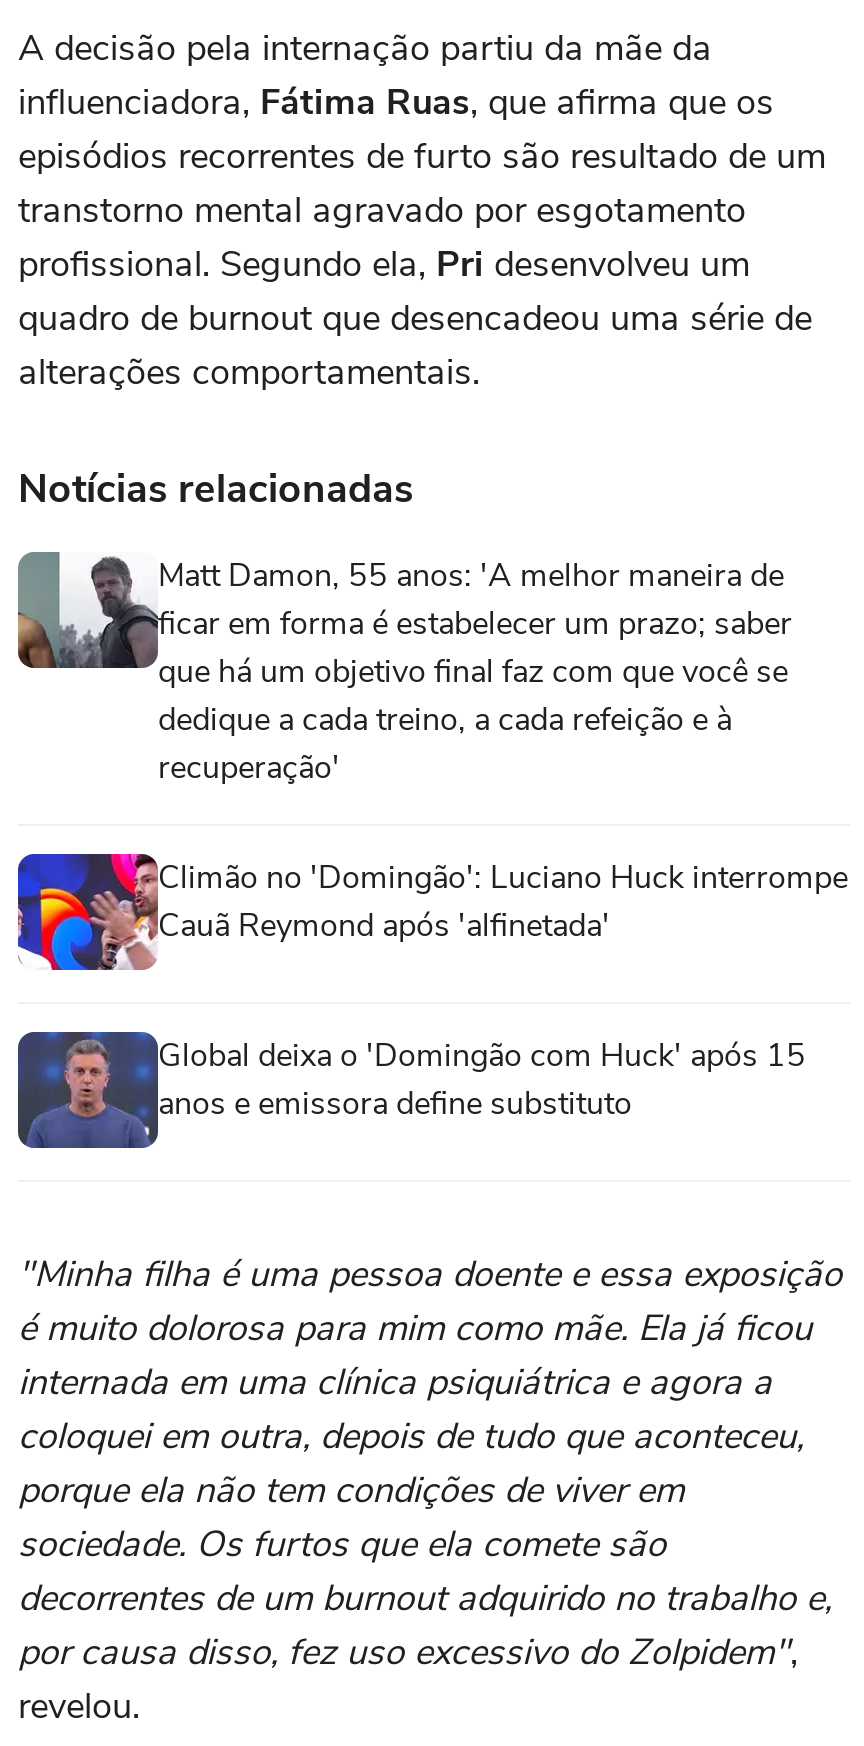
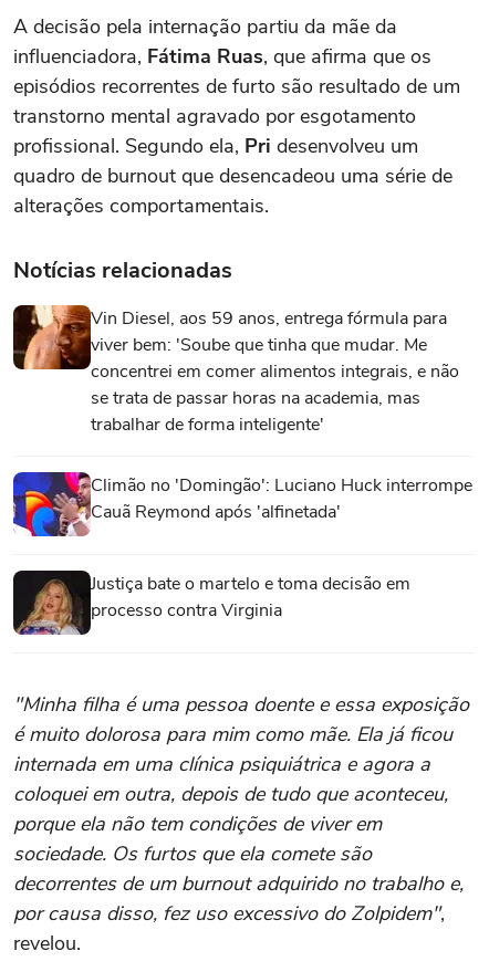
[16,553,792,791] [image] | Matt Damon, 55 anos: 'A melhor maneira de | ficar em forma é estabelecer um prazo; saber | que há um objetivo final faz com que você se | dedique a cada treino, a cada refeição e à | recuperação' -> [12,304,459,437] [image] | Vin Diesel, aos 59 anos, entrega fórmula para | viver bem: 'Soube que tinha que mudar. Me | concentrei em comer alimentos integrais, e não | se trata de passar horas na academia, mas | trabalhar de forma inteligente'
[16,1031,806,1149] [image] | Global deixa o 'Domingão com Huck' após 15 | anos e emissora define substituto -> [12,569,410,636] [image] | Justiça bate o martelo e toma decisão em | processo contra Virginia

